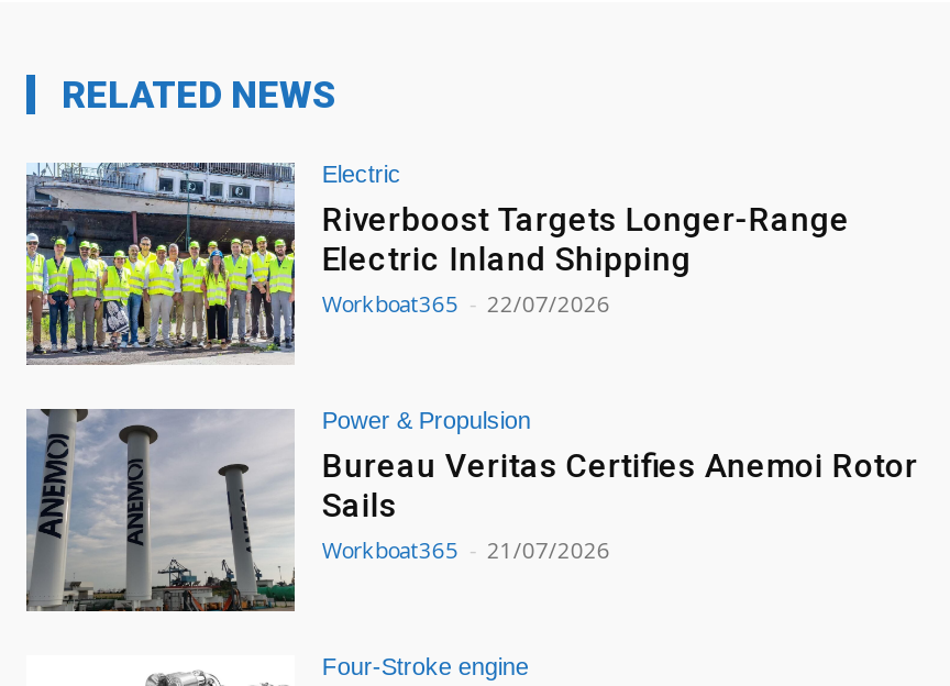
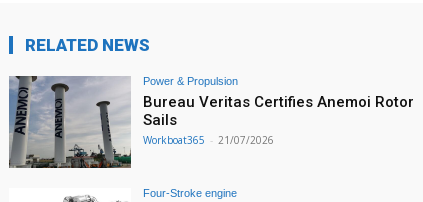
[24,161,850,363] [image] | Electric | Riverboost Targets Longer-Range | Electric Inland Shipping | Workboat365 - 22/07/2026 -> none

